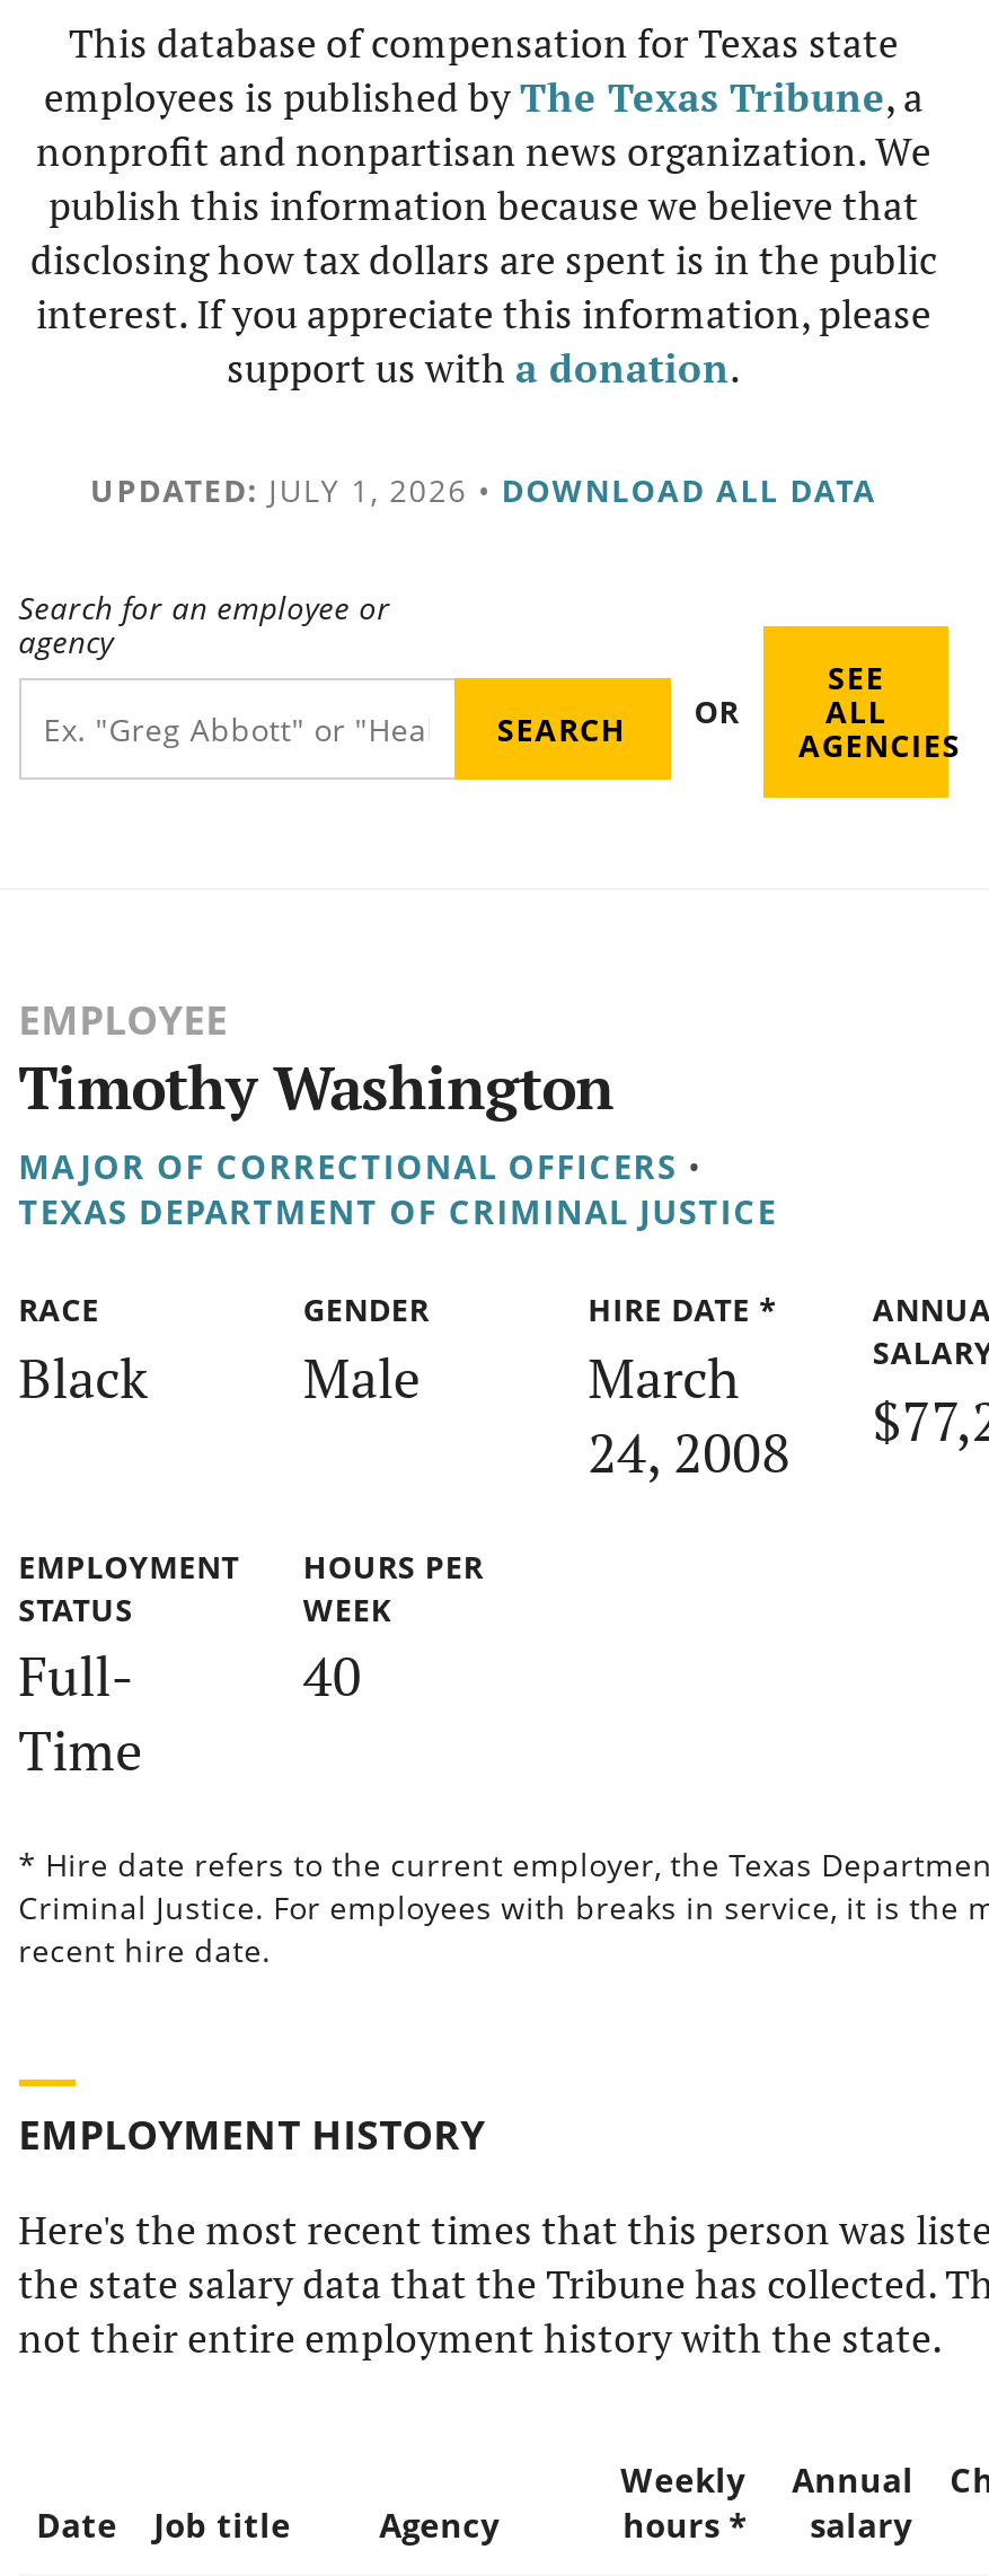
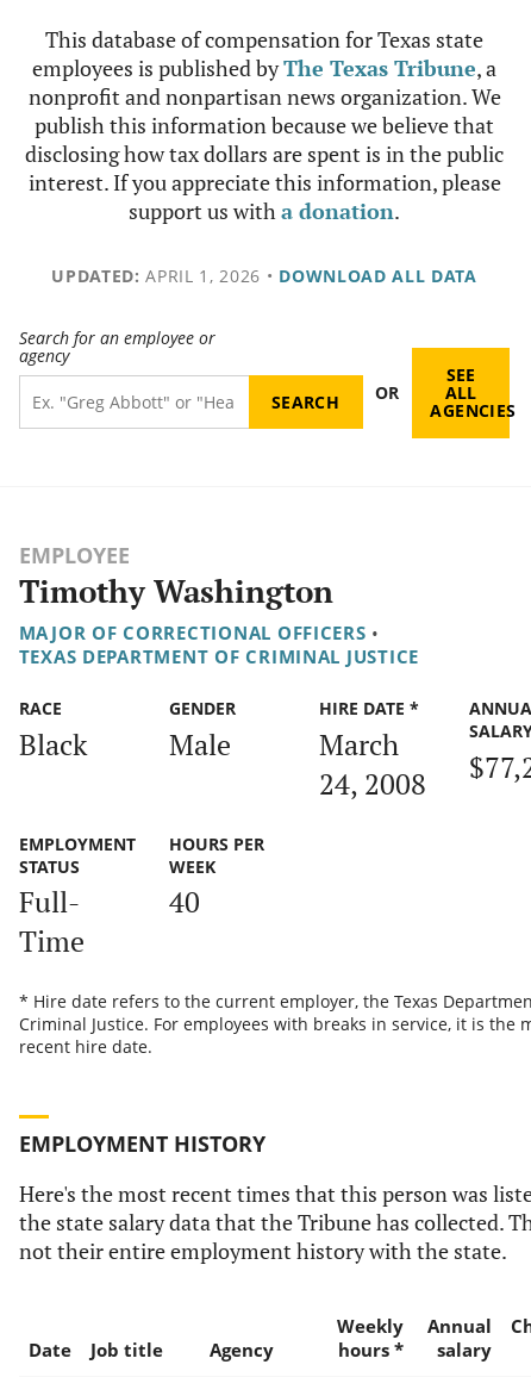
[90,468,877,511] UPDATED: JULY 1, 2026 • DOWNLOAD ALL DATA -> [51,264,477,287] UPDATED: APRIL 1, 2026 • DOWNLOAD ALL DATA

